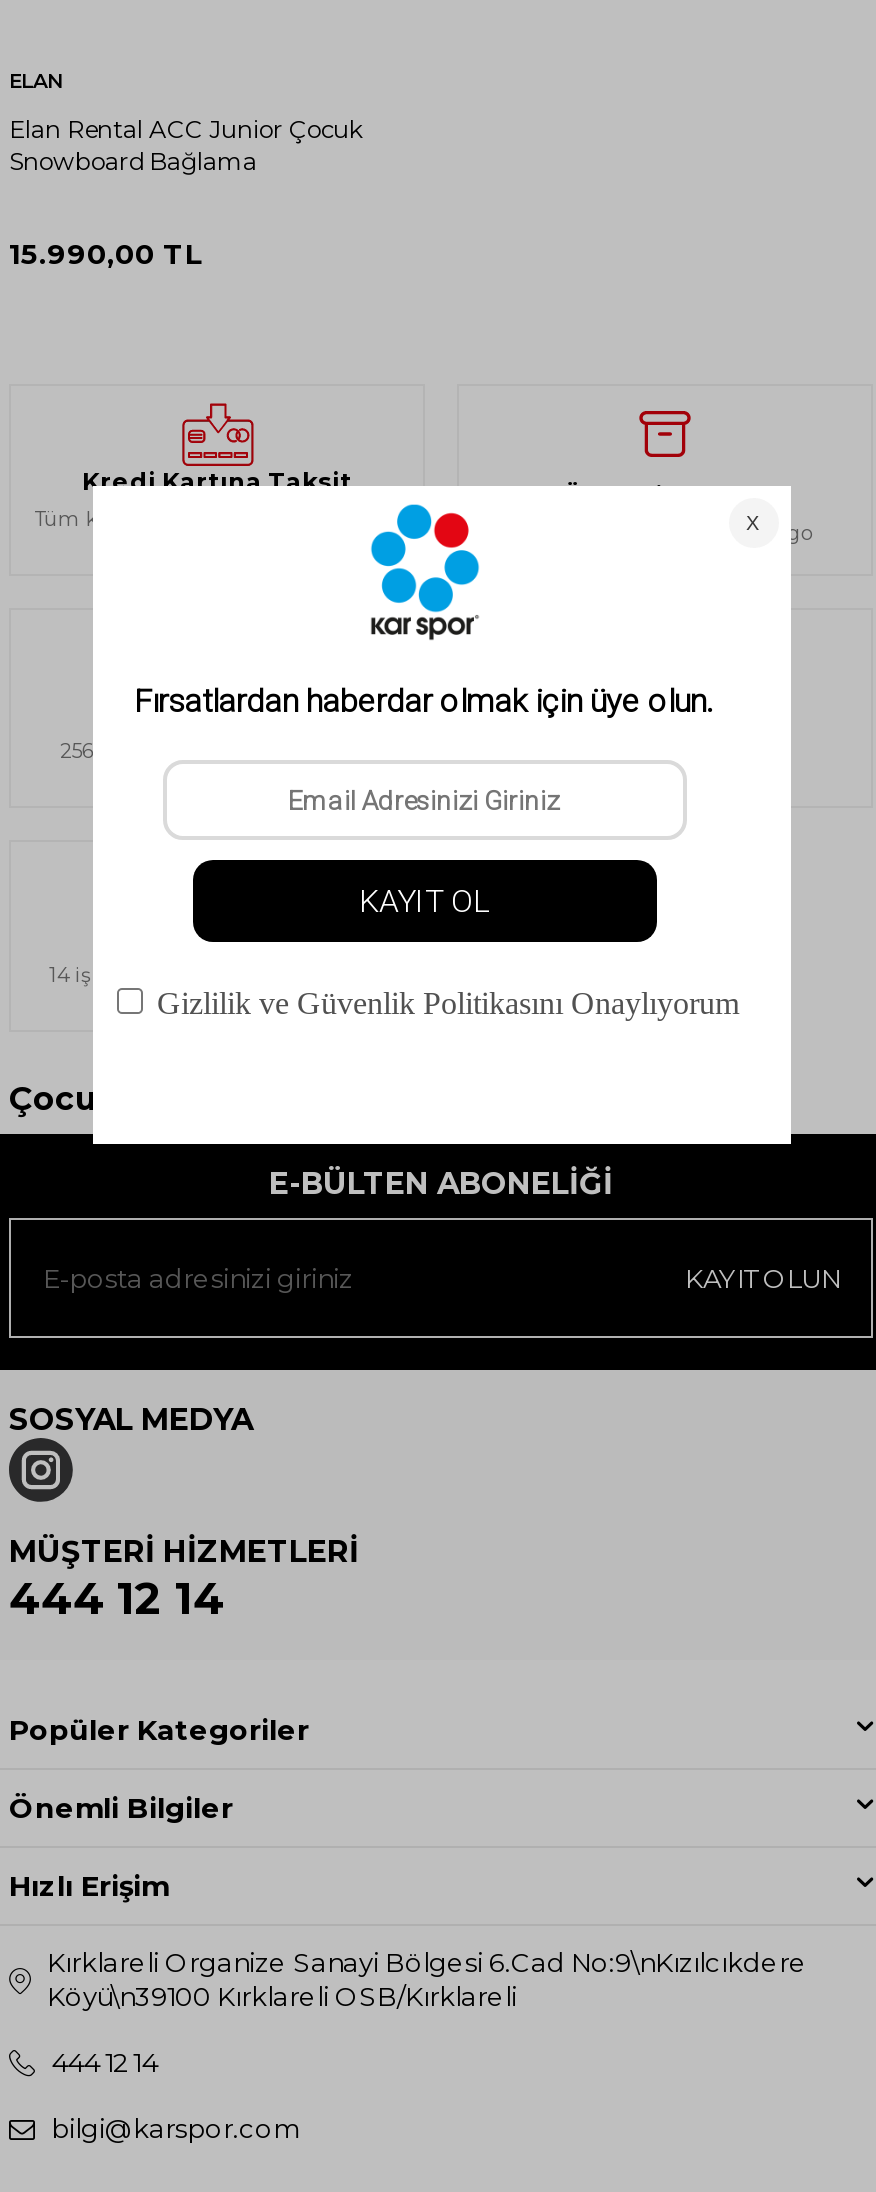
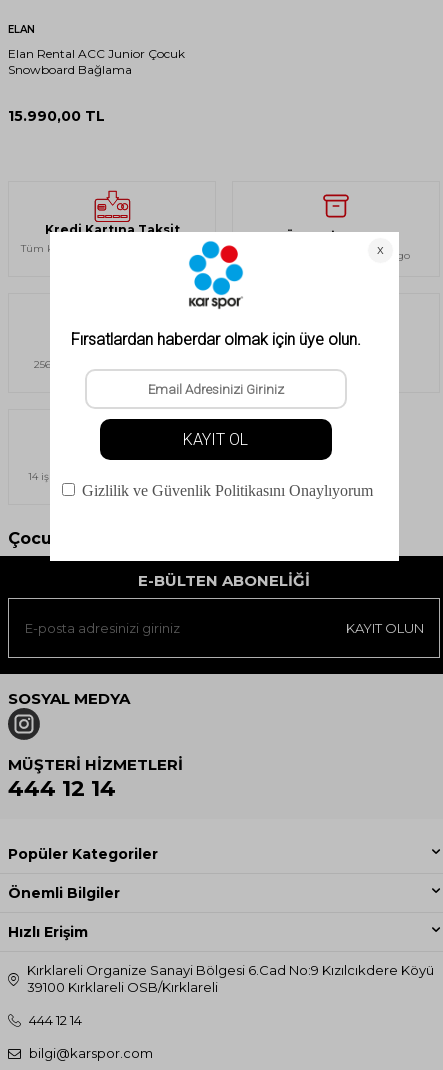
[47,1947,807,2013] Kırklareli Organize Sanayi Bölgesi 6.Cad No:9\nKızılcıkdere | Köyü\n39100 Kırklareli OSB/Kırklareli -> [27,962,434,995] Kırklareli Organize Sanayi Bölgesi 6.Cad No:9 Kızılcıkdere Köyü | 39100 Kırklareli OSB/Kırklareli

